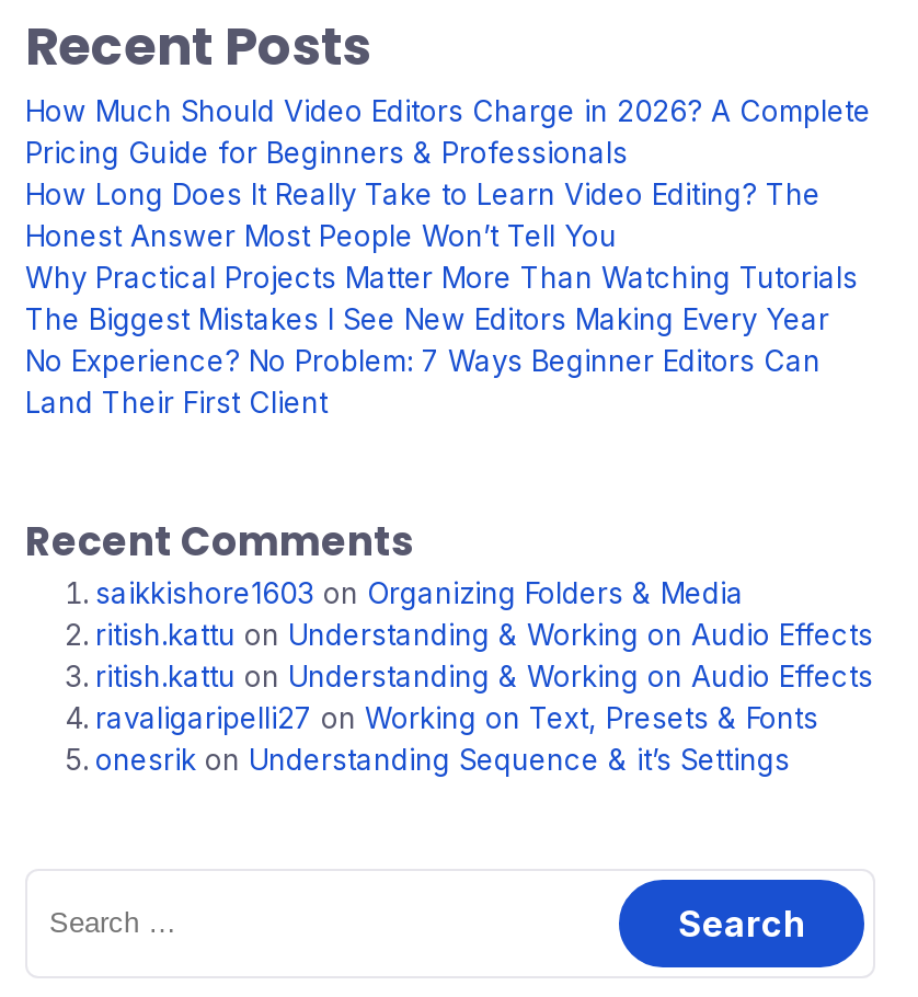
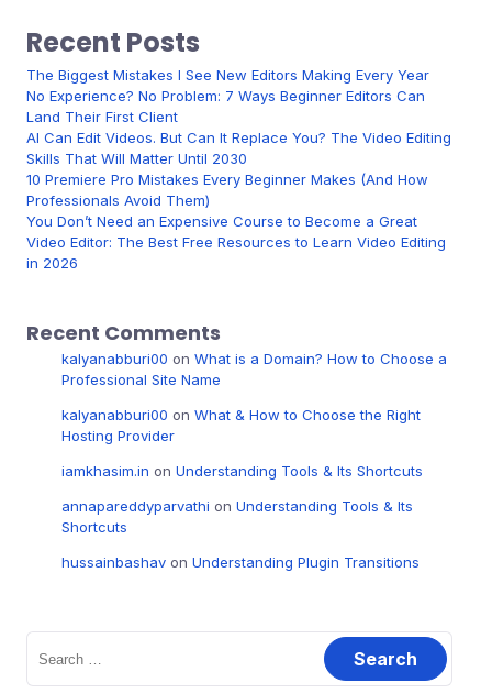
[25,93,871,294] How Much Should Video Editors Charge in 2026? A Complete | Pricing Guide for Beginners & Professionals | How Long Does It Really Take to Learn Video Editing? The | Honest Answer Most People Won’t Tell You | Why Practical Projects Matter More Than Watching Tutorials -> none
moved [25,301,829,419] -> [26,66,429,126]: The Biggest Mistakes I See New Editors Making Every Year | No Experience? No Problem: 7 Ways Beginner Editors Can | Land Their First Client
none -> [26,129,451,272] AI Can Edit Videos. But Can It Replace You? The Video Editing | Skills That Will Matter Until 2030 | 10 Premiere Pro Mistakes Every Beginner Makes (And How | Professionals Avoid Them) | You Don’t Need an Expensive Course to Become a Great | Video Editor: The Best Free Resources to Learn Video Editing | in 2026
[95,575,873,777] saikkishore1603 on Organizing Folders & Media | ritish.kattu on Understanding & Working on Audio Effects | ritish.kattu on Understanding & Working on Audio Effects | ravaligaripelli27 on Working on Text, Presets & Fonts | onesrik on Understanding Sequence & it’s Settings -> [61,350,447,571] kalyanabburi00 on What is a Domain? How to Choose a | Professional Site Name | kalyanabburi00 on What & How to Choose the Right | Hosting Provider | iamkhasim.in on Understanding Tools & Its Shortcuts | annapareddyparvathi on Understanding Tools & Its | Shortcuts | hussainbashav on Understanding Plugin Transitions

